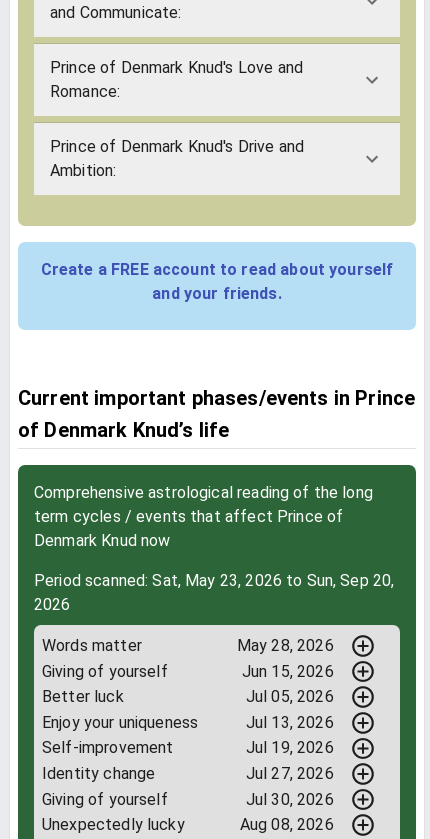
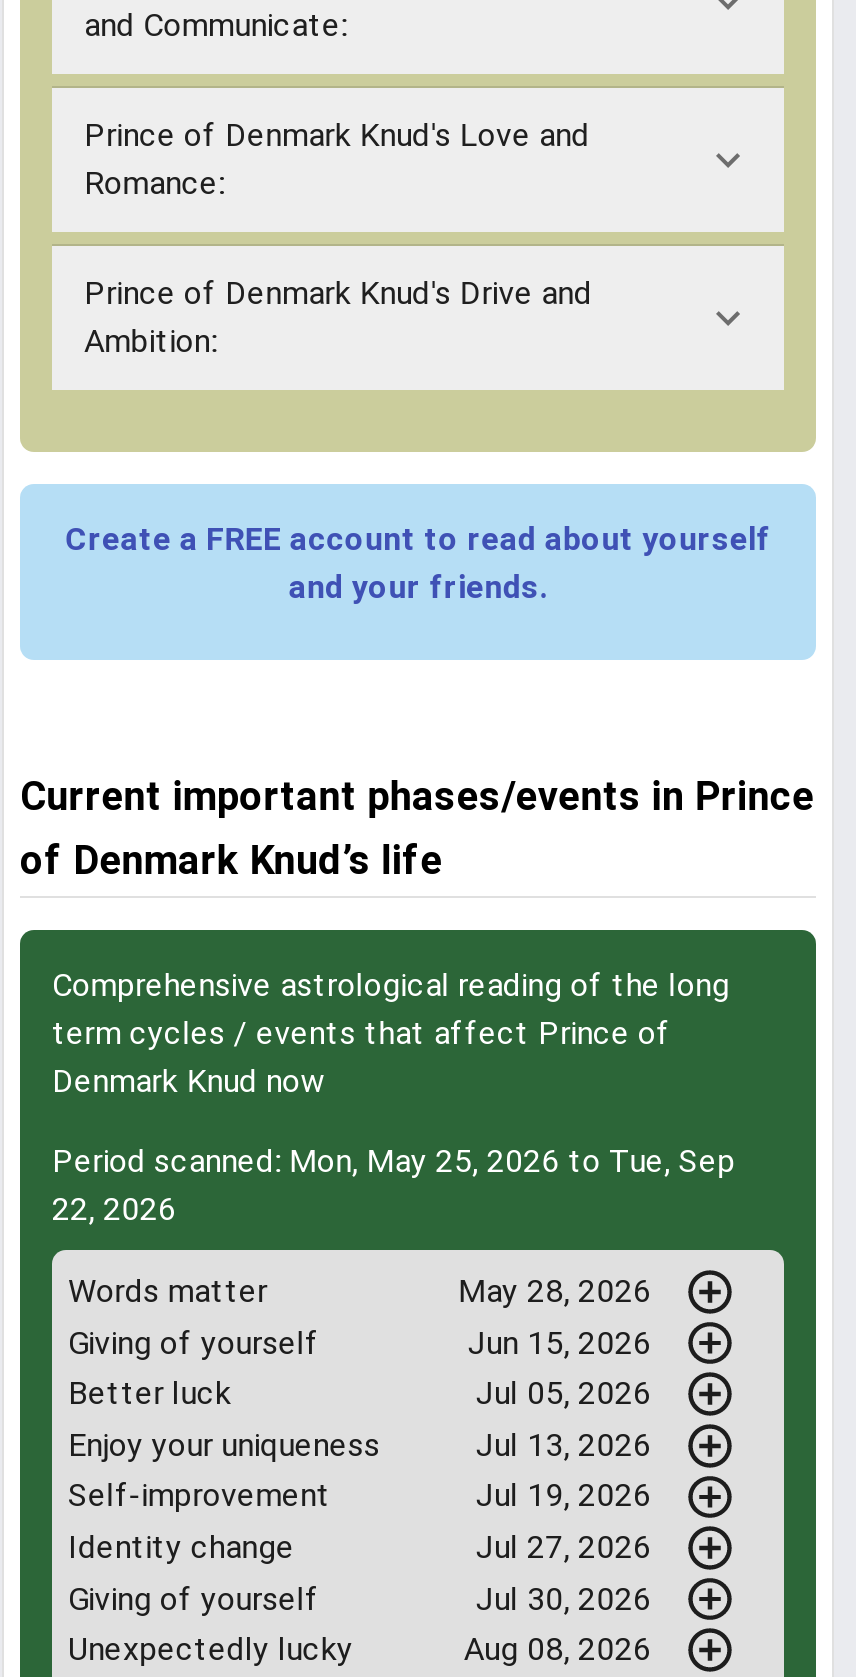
[34,571,394,614] Period scanned: Sat, May 23, 2026 to Sun, Sep 20, | 2026 -> [52,1142,736,1228] Period scanned: Mon, May 25, 2026 to Tue, Sep | 22, 2026

